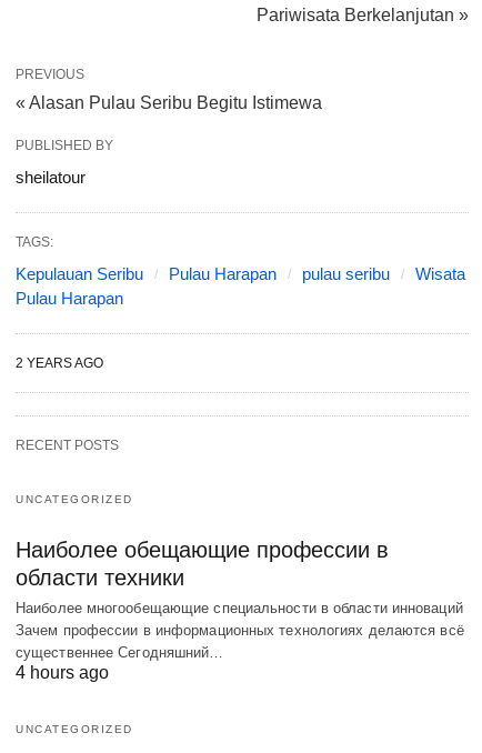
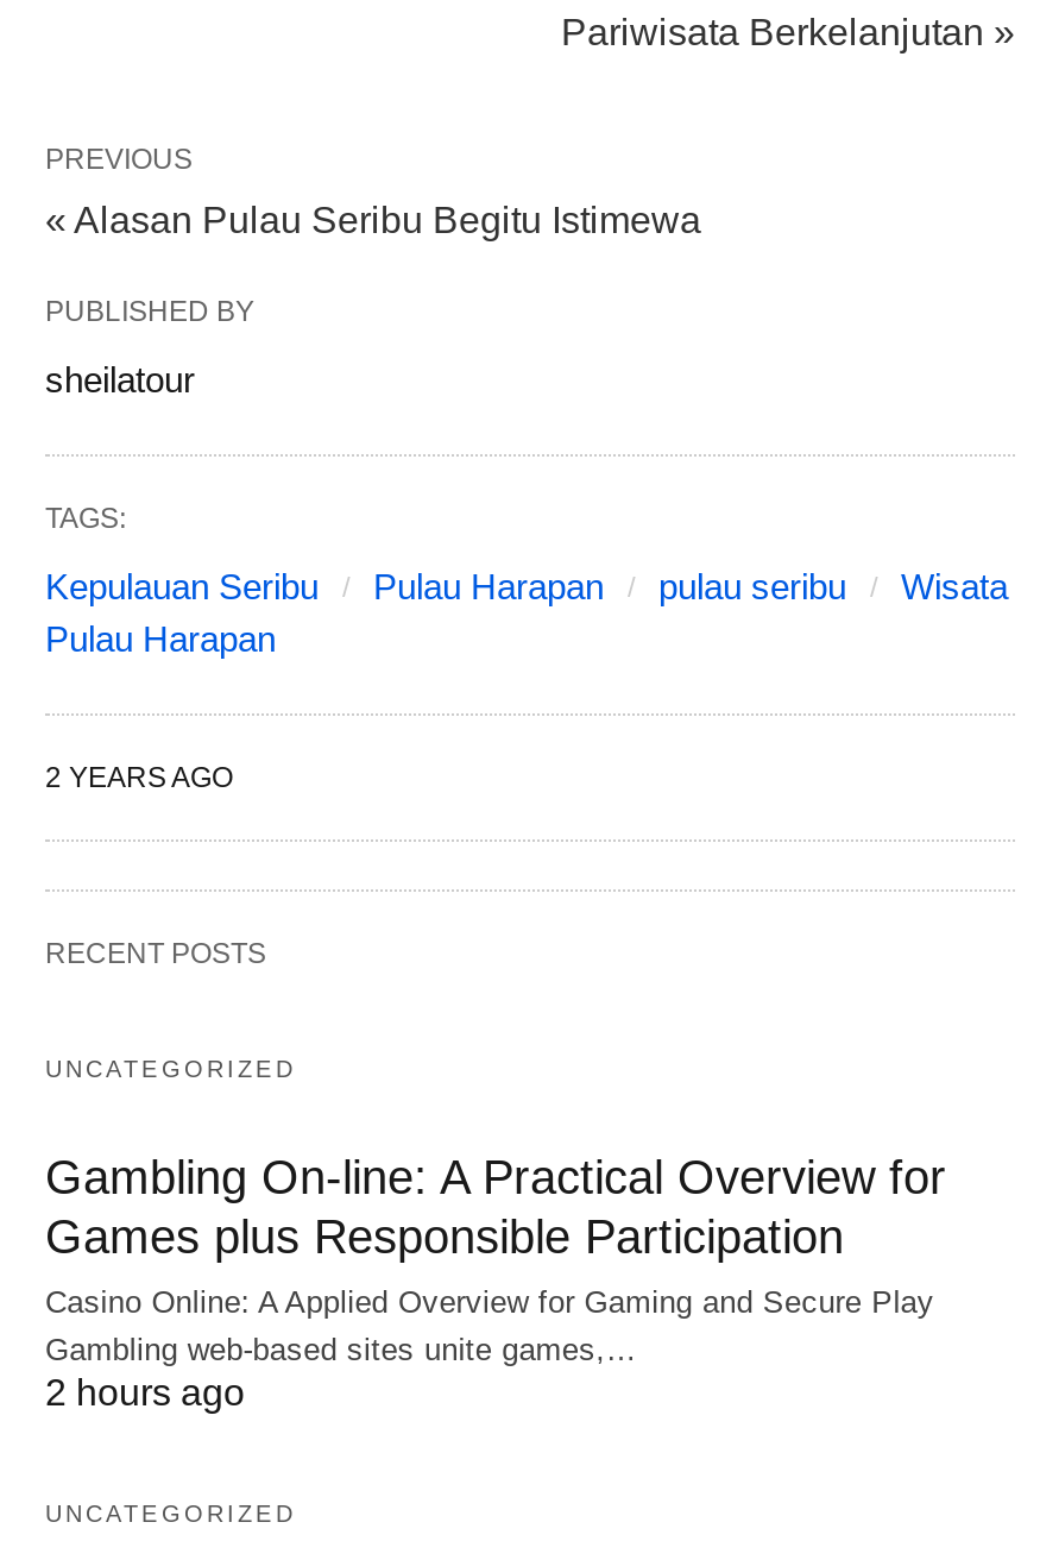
[16,537,464,682] Наиболее обещающие профессии в | области техники | Наиболее многообещающие специальности в области инноваций | Зачем профессии в информационных технологиях делаются всё | существеннее Сегодняшний… | 4 hours ago -> [45,1150,946,1412] Gambling On-line: A Practical Overview for | Games plus Responsible Participation | Casino Online: A Applied Overview for Gaming and Secure Play | Gambling web-based sites unite games,… | 2 hours ago

